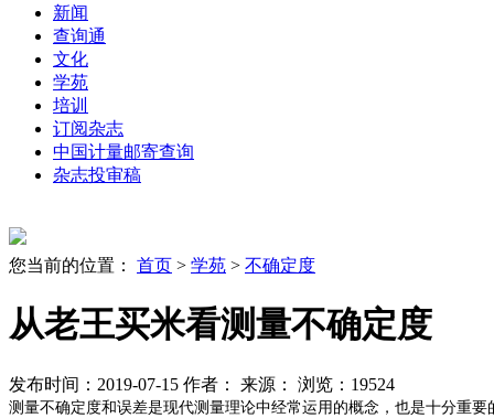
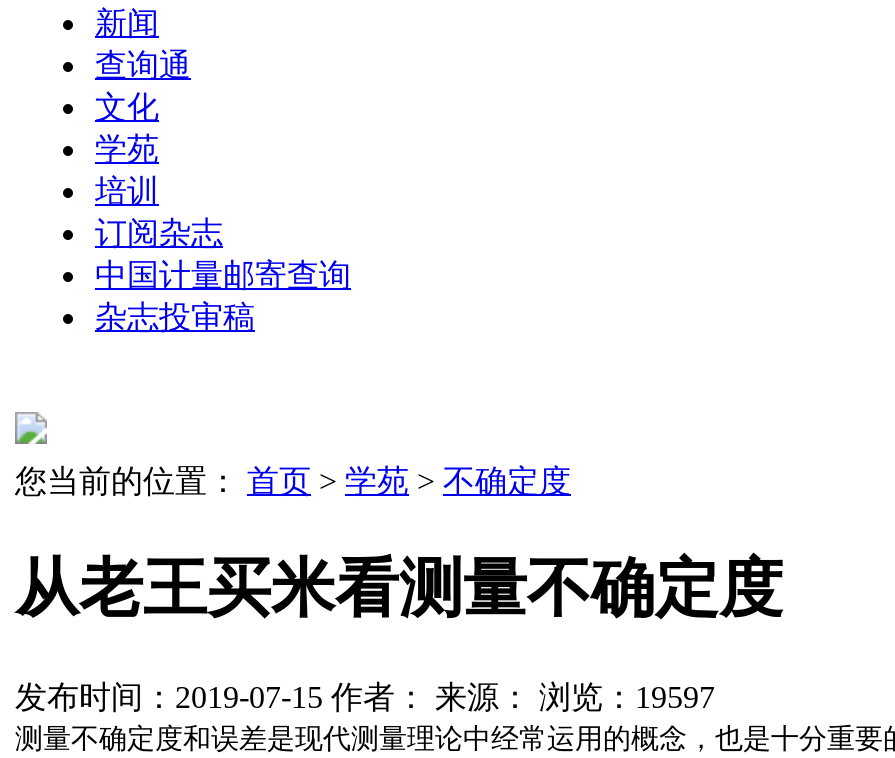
[9,375,395,394] 发布时间：2019-07-15 作者： 来源： 浏览：19524 -> [15,680,715,714] 发布时间：2019-07-15 作者： 来源： 浏览：19597

